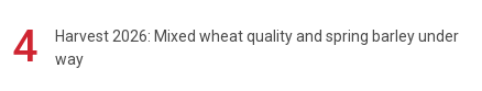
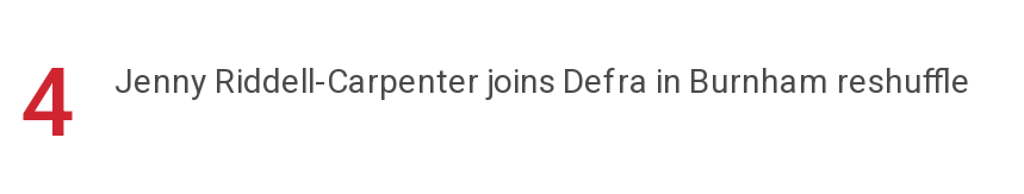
[55,28,459,68] Harvest 2026: Mixed wheat quality and spring barley under | way -> [114,62,970,100] Jenny Riddell-Carpenter joins Defra in Burnham reshuffle

